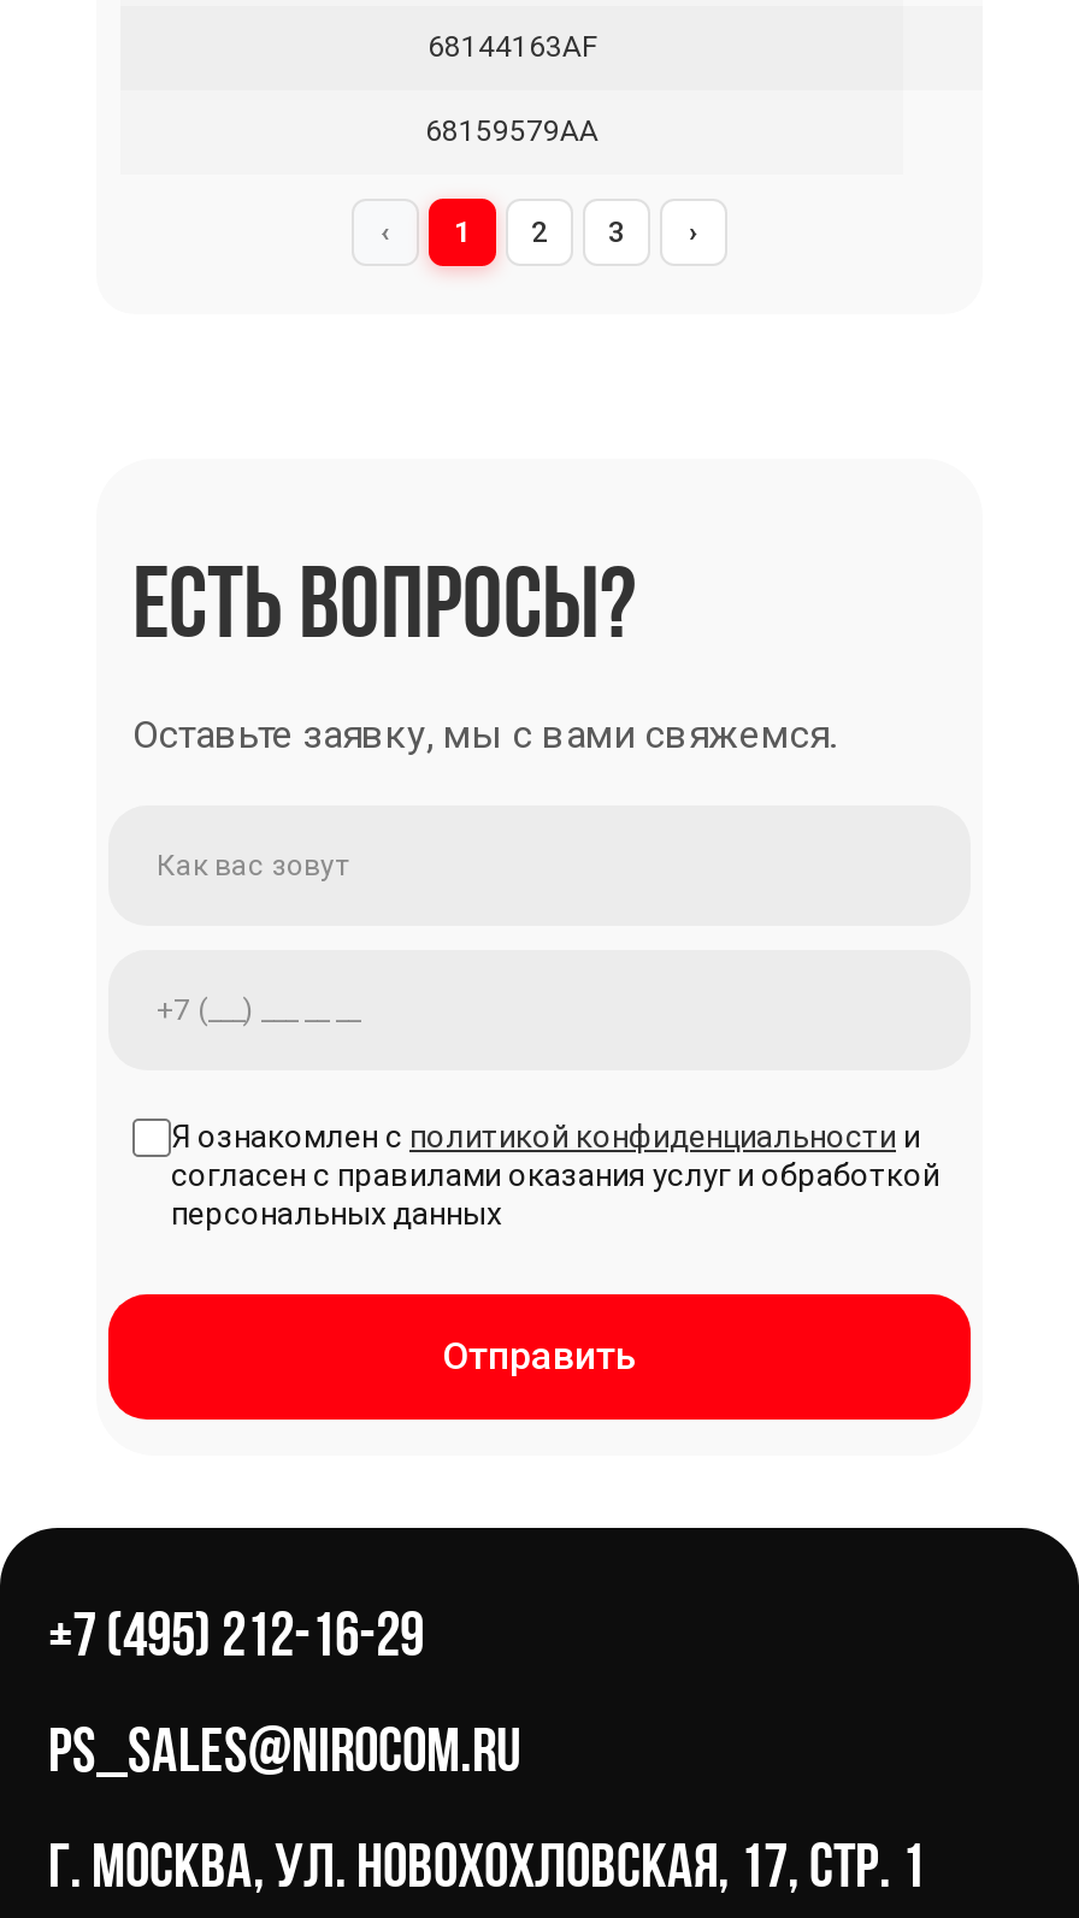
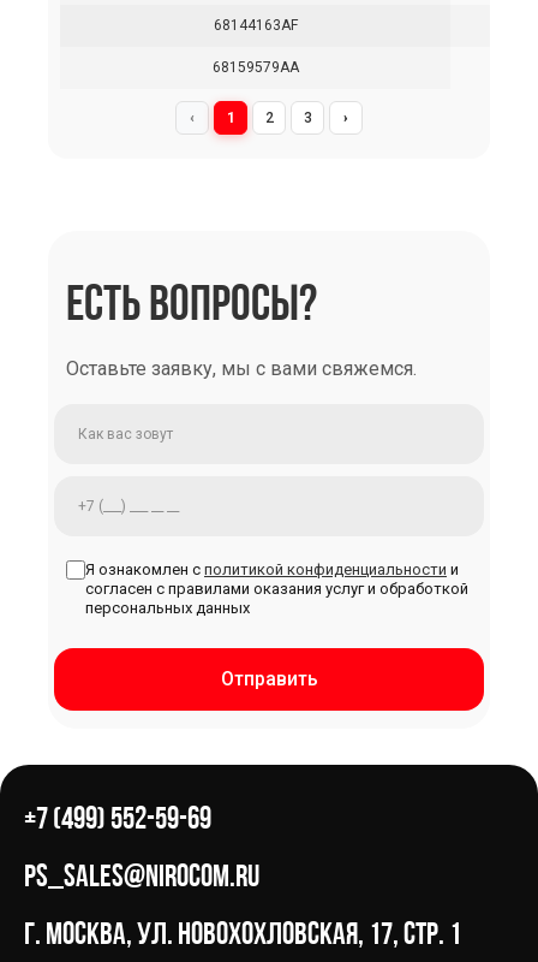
[48,1597,424,1670] +7 (495) 212-16-29 -> [24,800,211,836] +7 (499) 552-59-69

